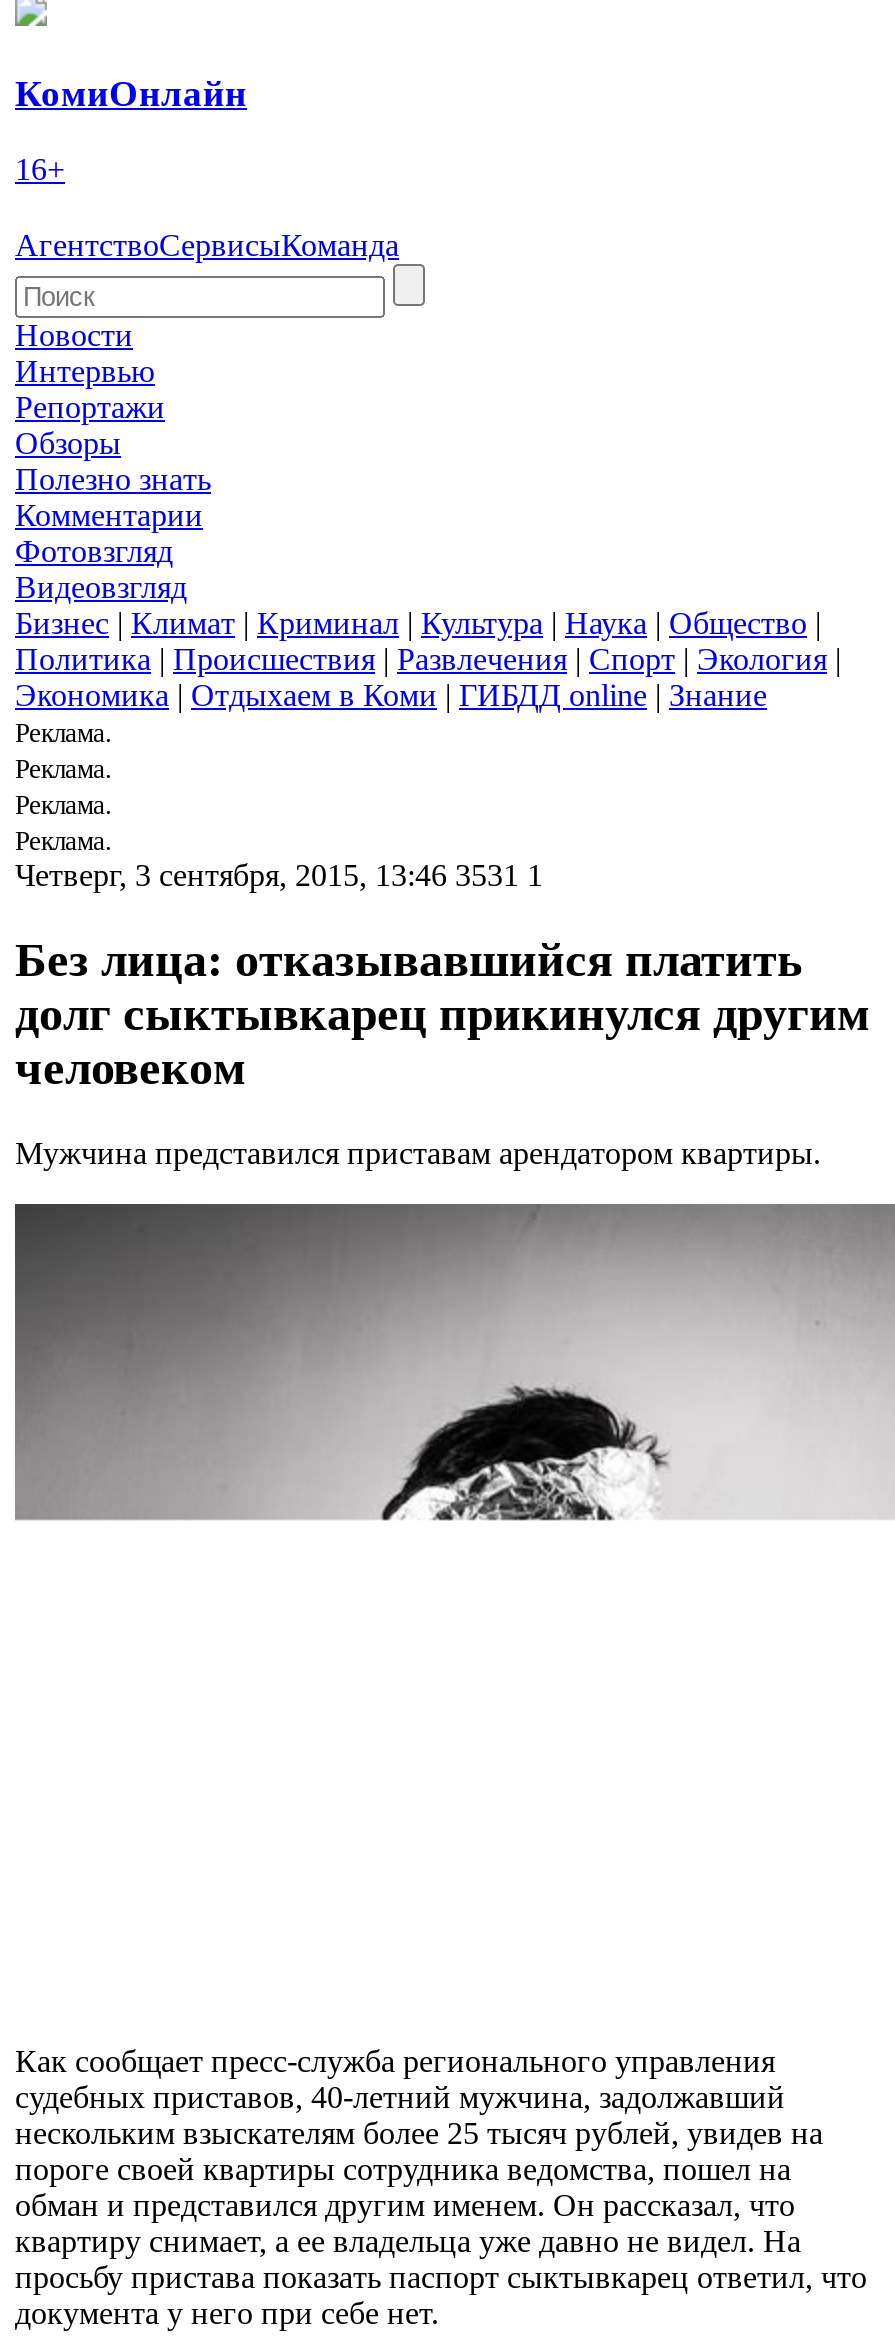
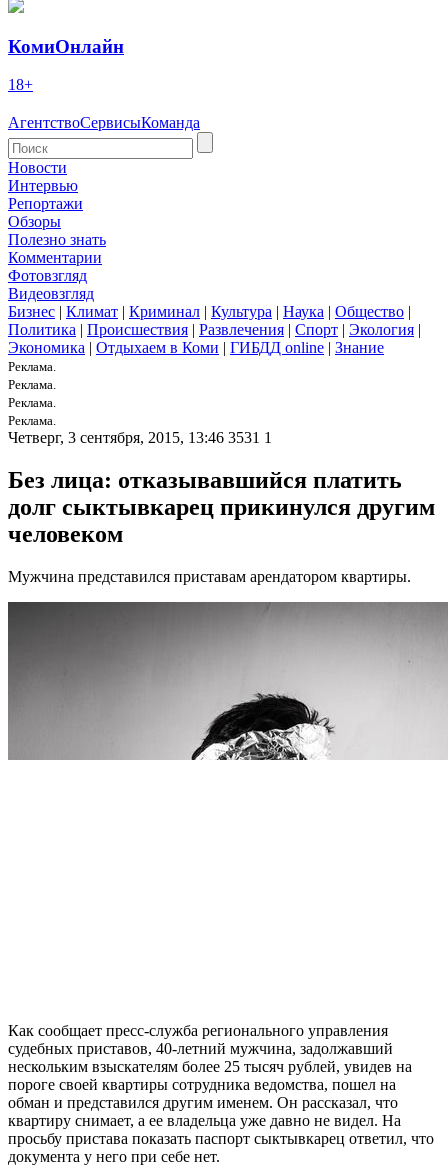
[15,153,65,187] 16+ -> [8,76,33,93] 18+

